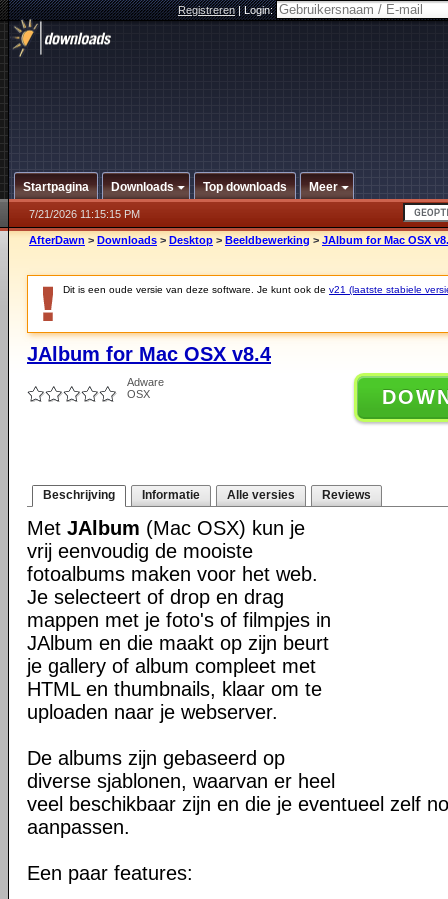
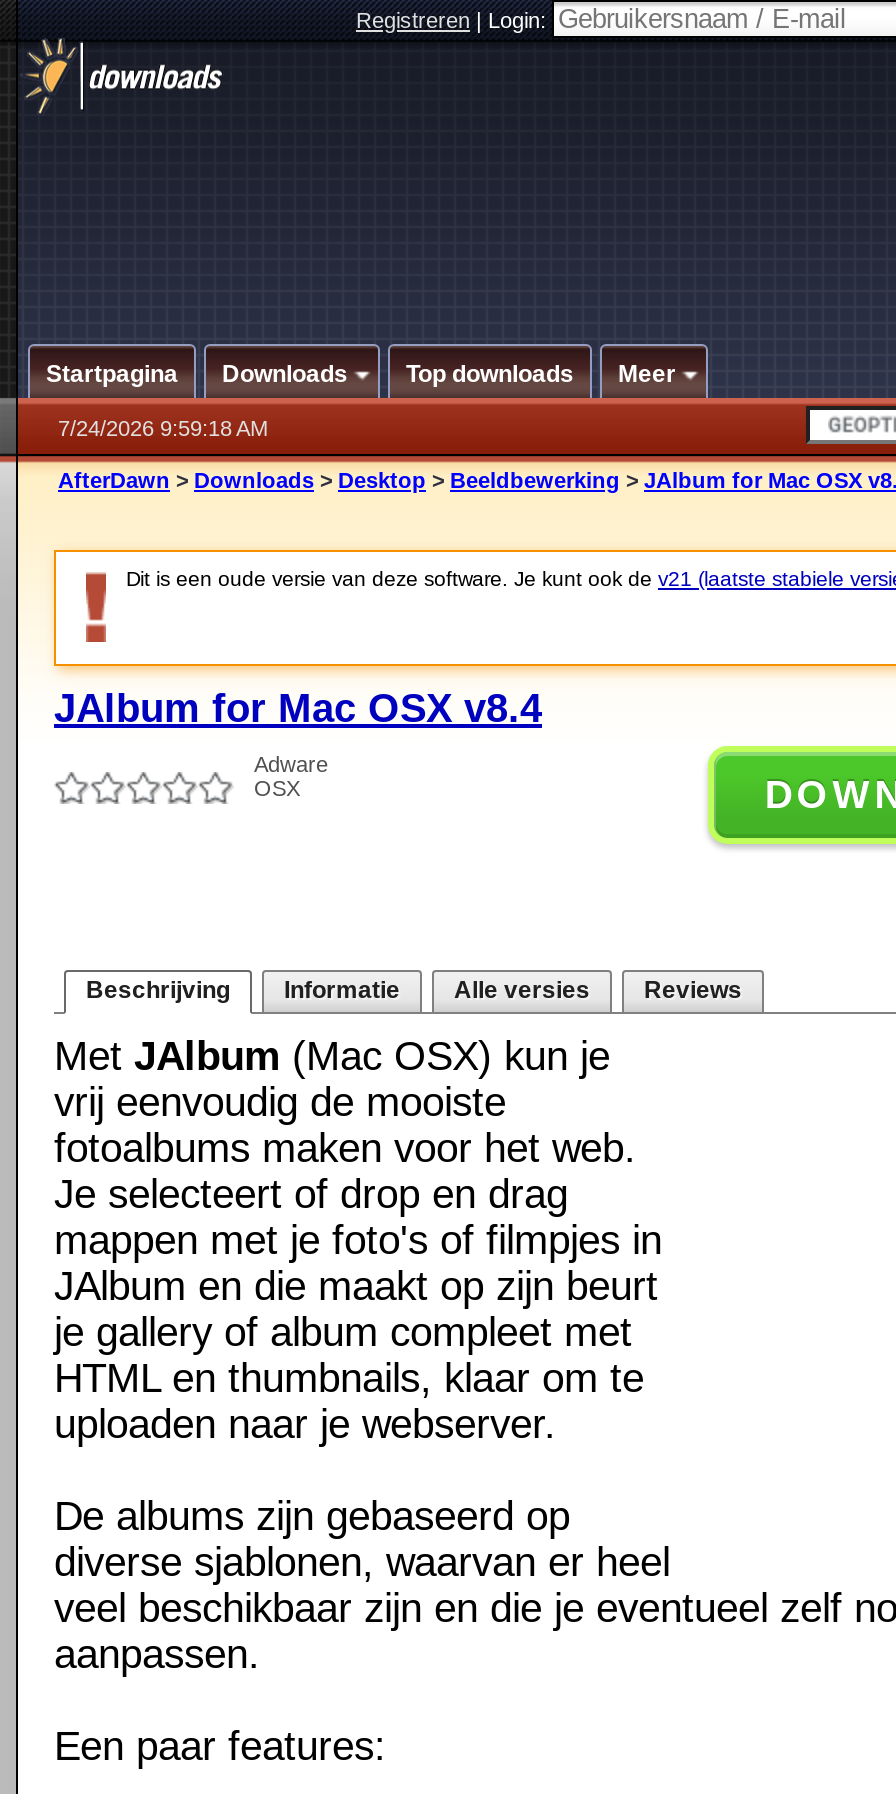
[29,208,140,220] 7/21/2026 11:15:15 PM -> [58,416,268,440] 7/24/2026 9:59:18 AM

